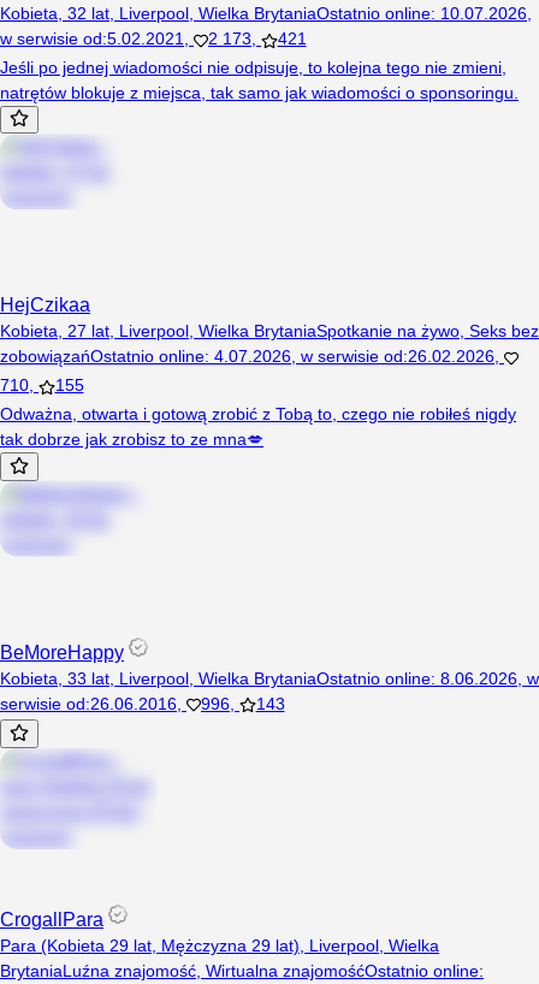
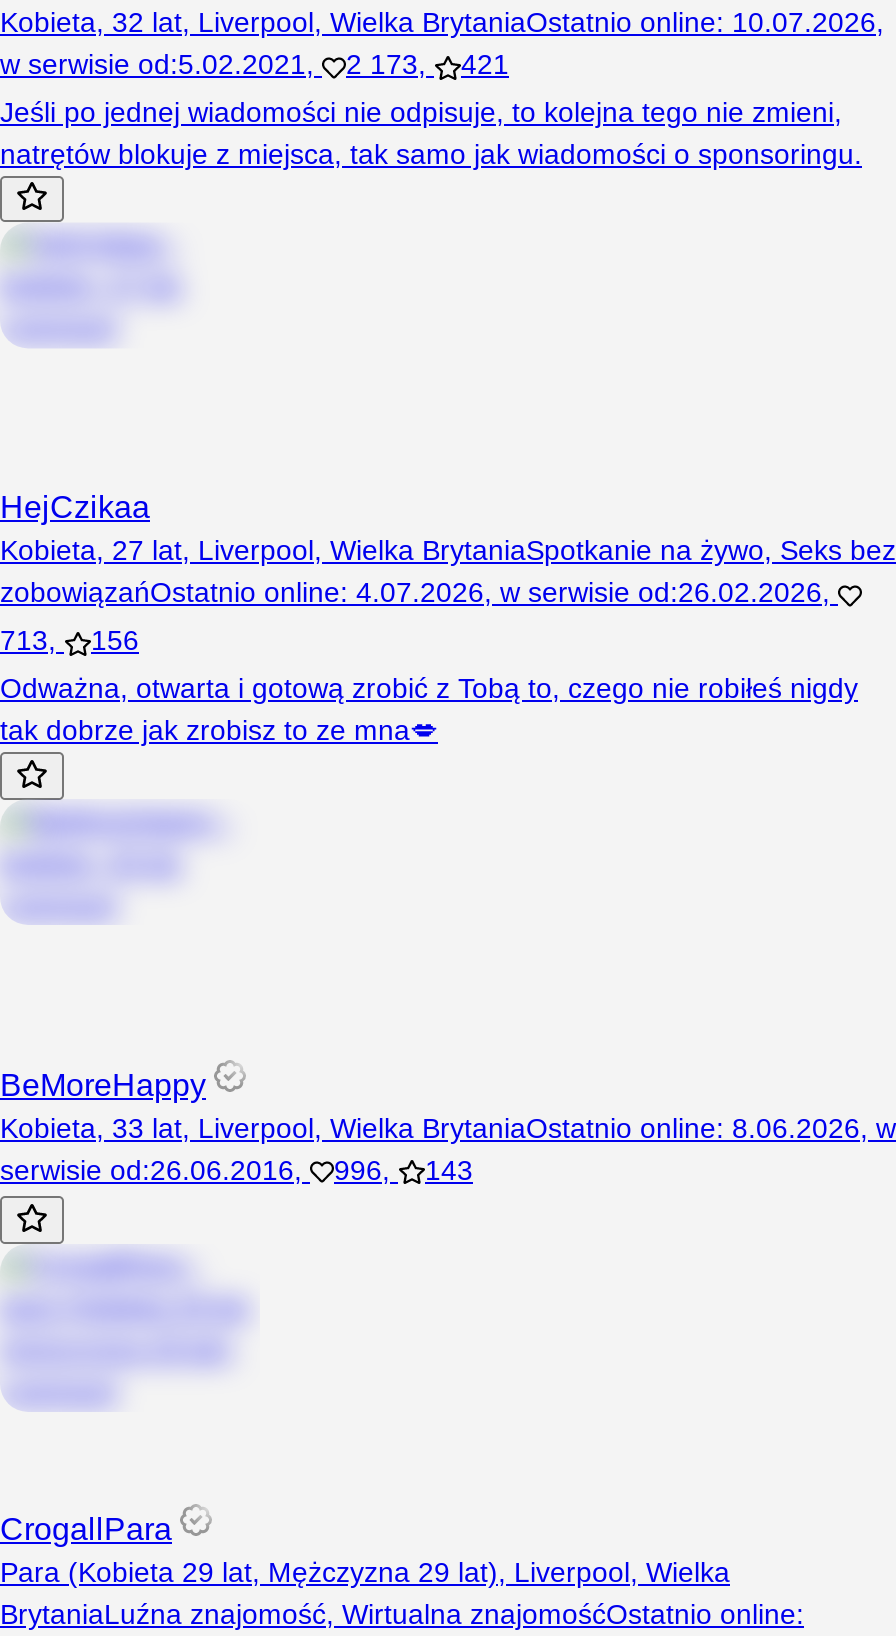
[0,375,38,395] 710, -> [0,624,64,656] 713,
[55,375,84,395] 155 -> [91,624,139,656] 156

